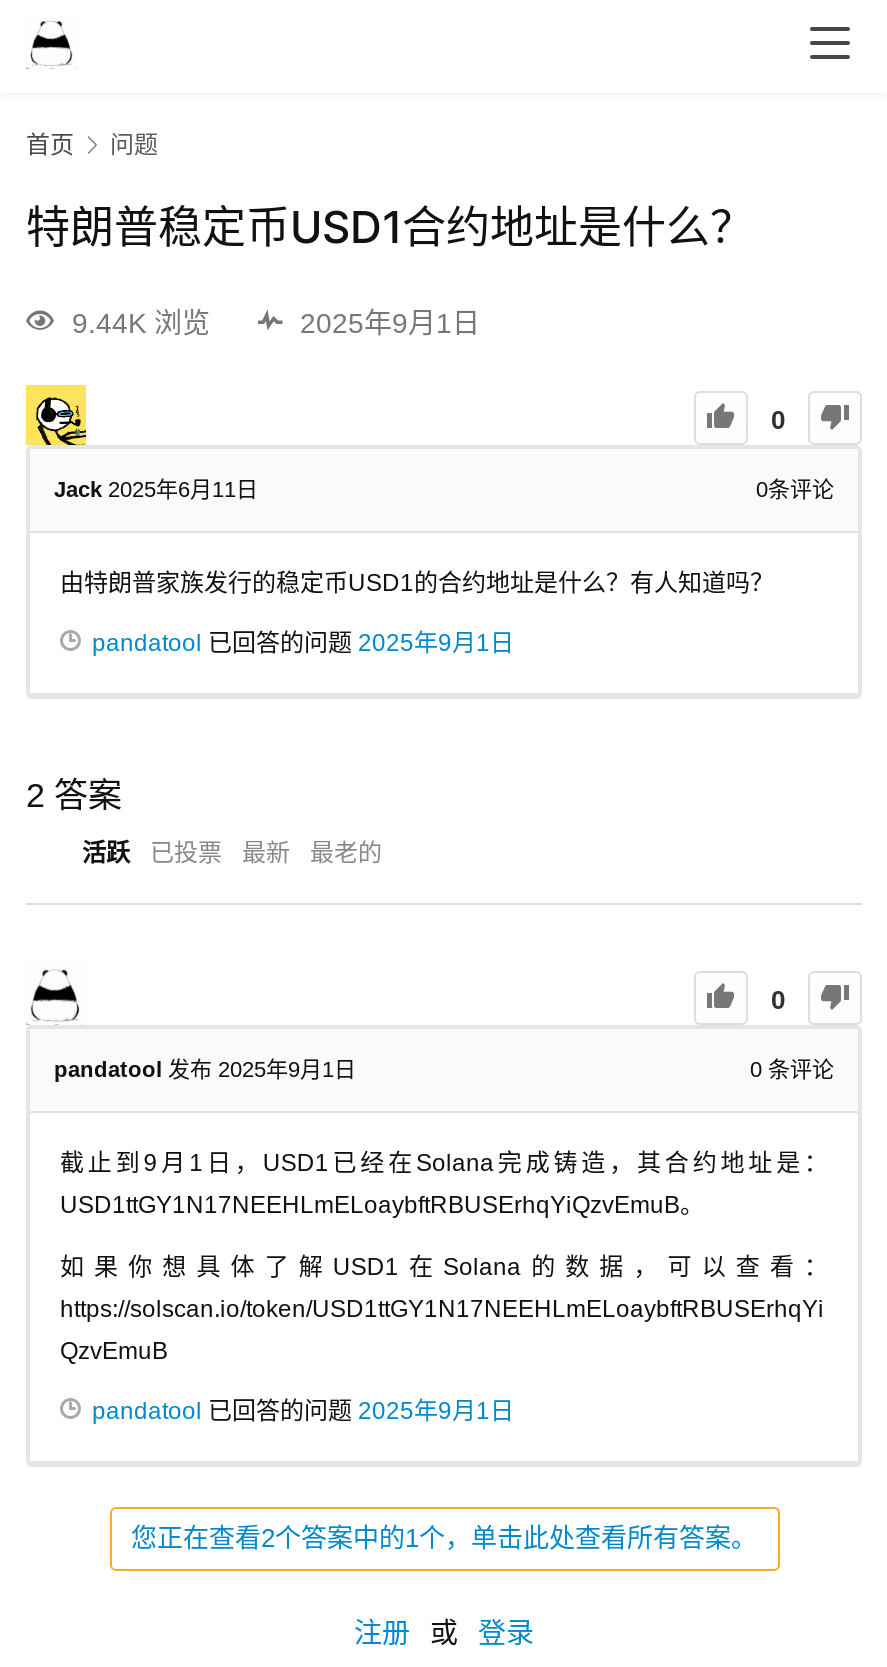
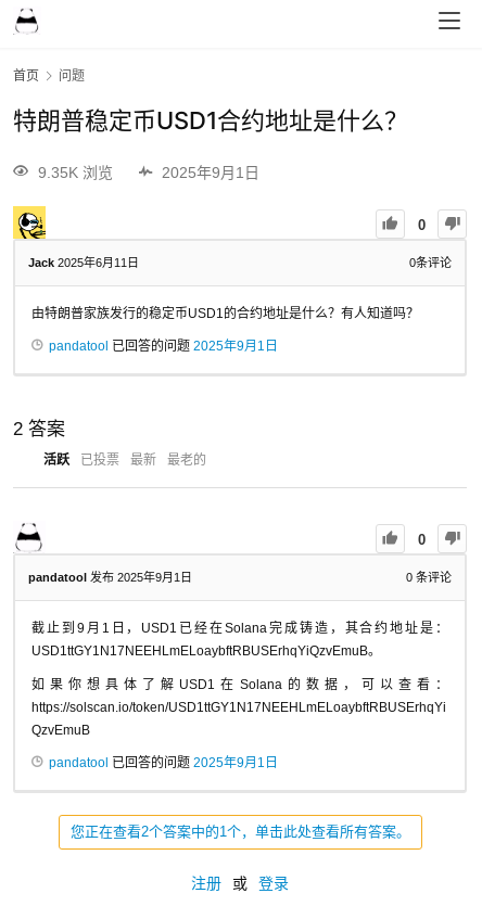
[72,306,210,338] 9.44K 浏览 -> [38,163,113,181] 9.35K 浏览

